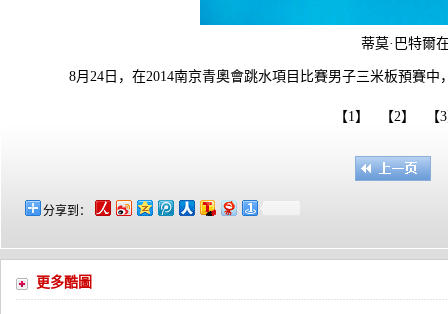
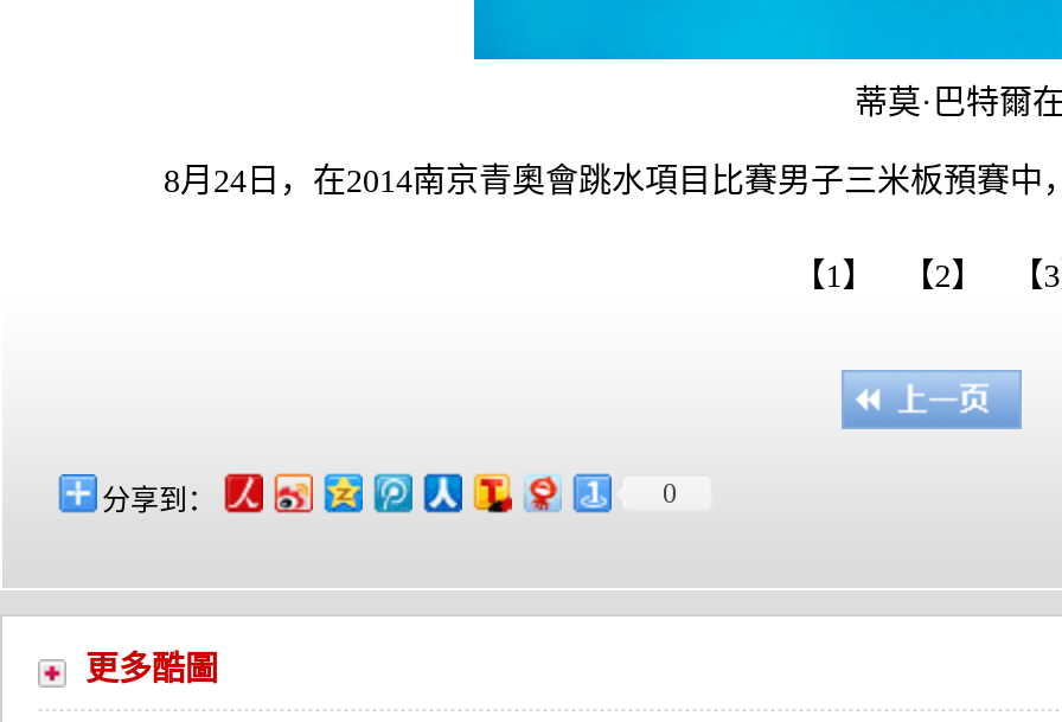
none -> [663,477,677,510] 0

